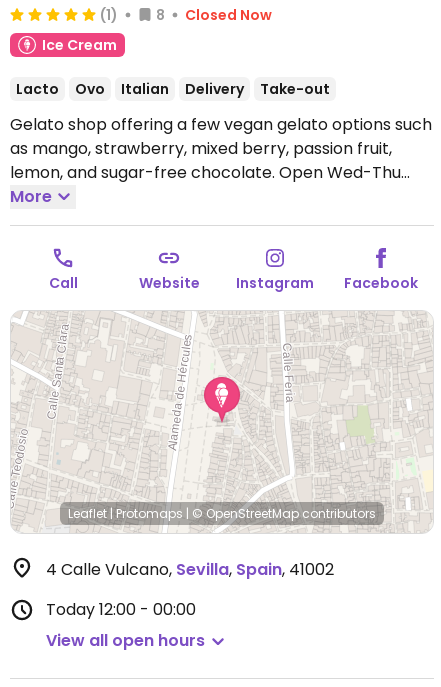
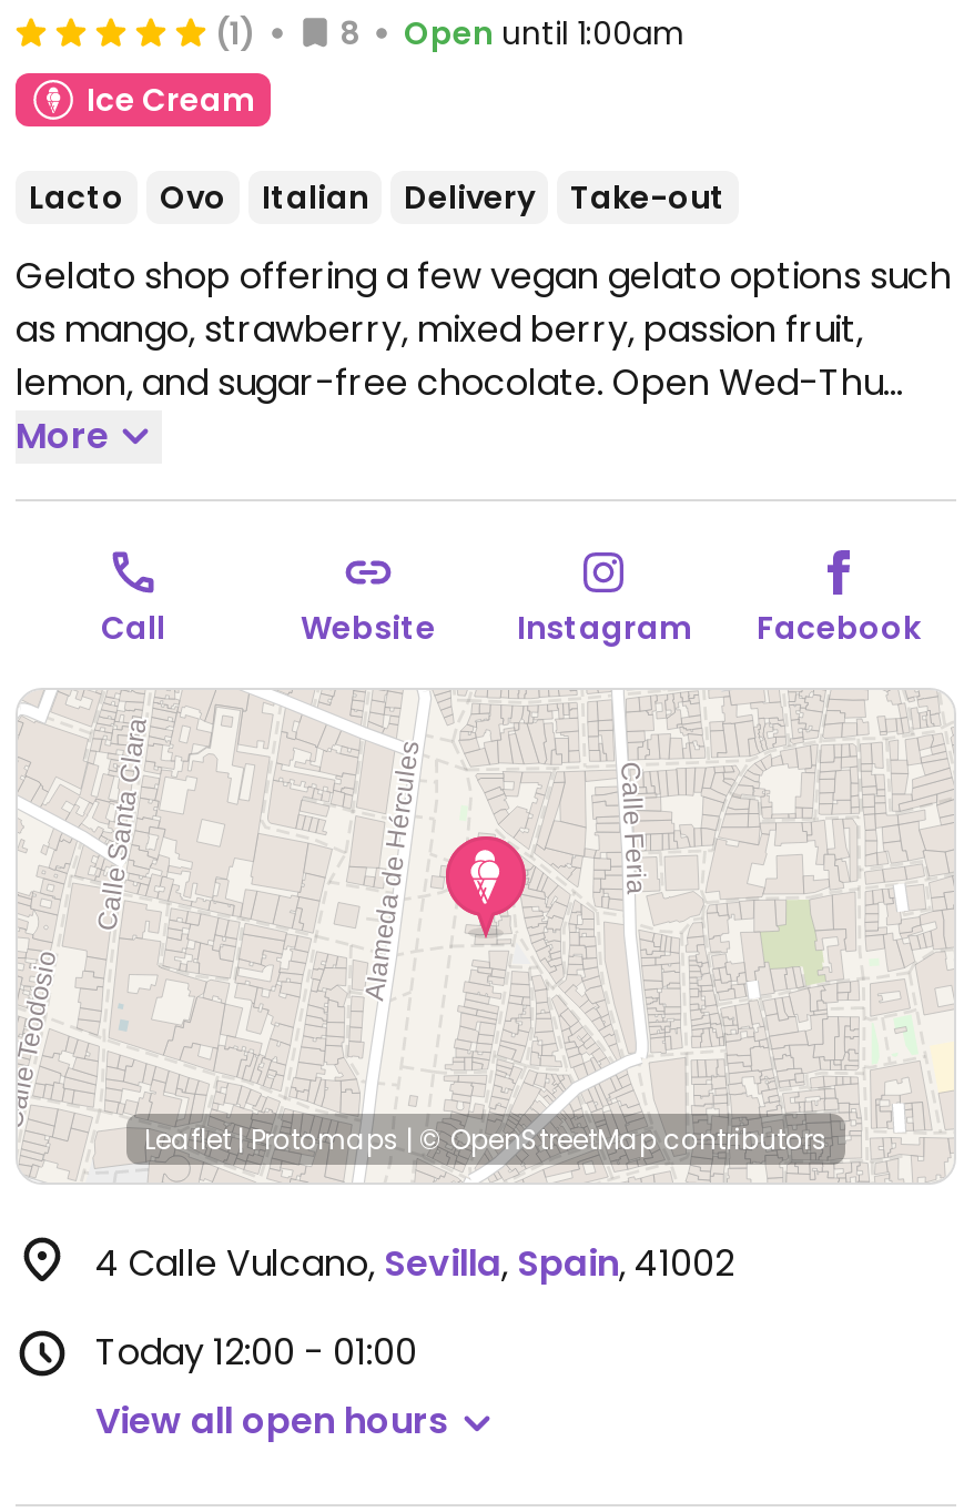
[185,5,272,25] Closed Now -> [404,10,686,54] Open until 1:00am
[46,598,196,621] Today 12:00 - 00:00 -> [95,1327,417,1378] Today 12:00 - 01:00

